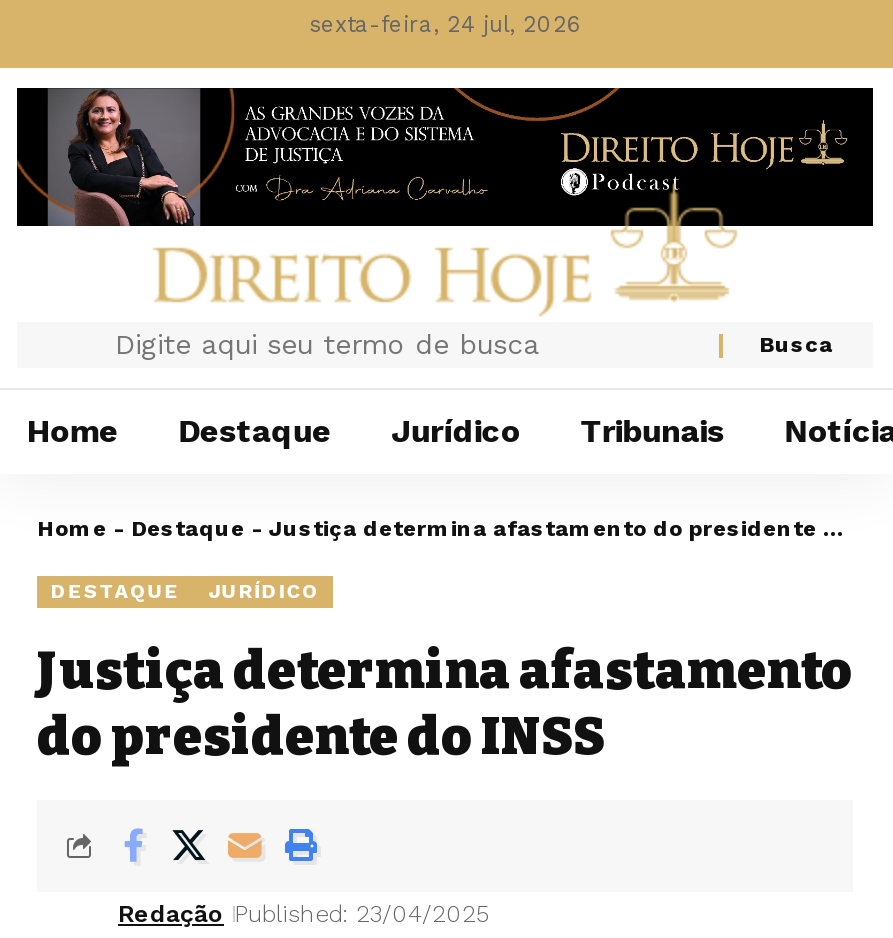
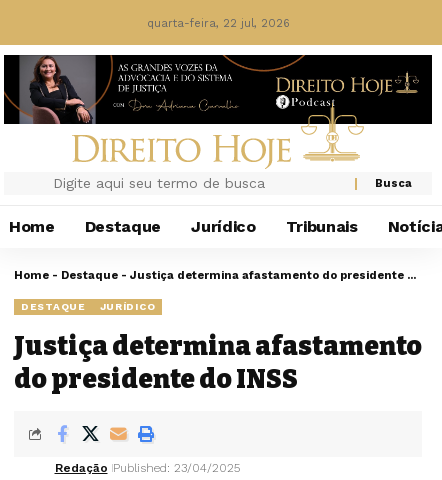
[309,12,581,38] sexta-feira, 24 jul, 2026 -> [146,17,289,30] quarta-feira, 22 jul, 2026

